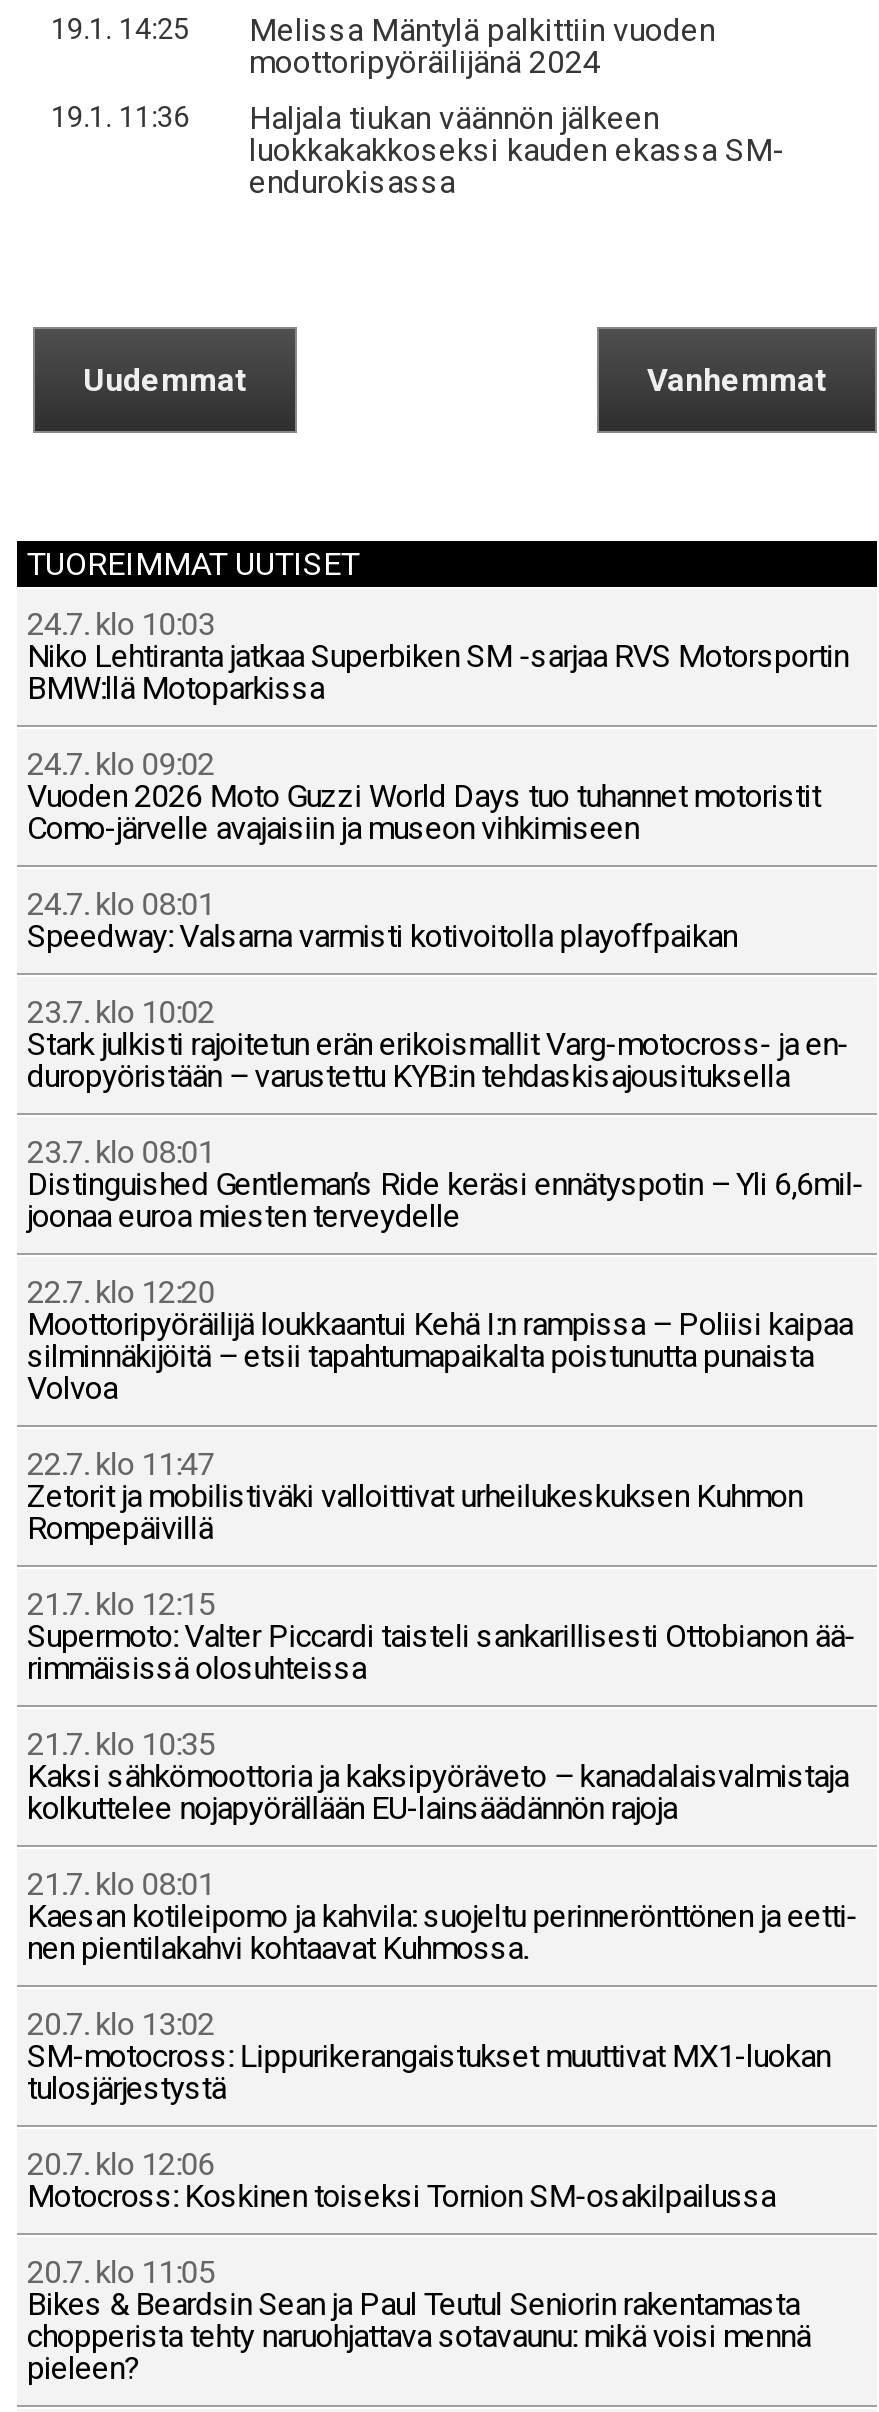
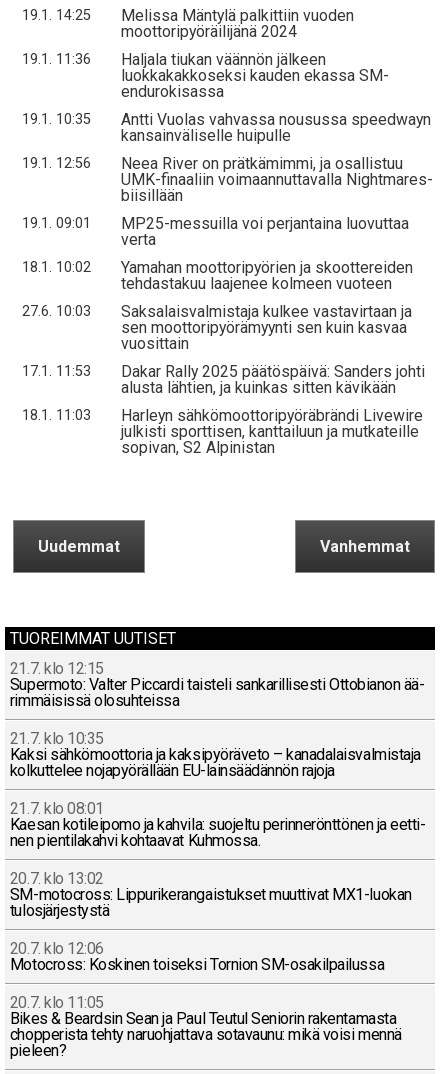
none -> [22,110,433,457] 19.1. 10:35 | Antti Vuolas vahvassa nousussa speedwayn | kansainväliselle huipulle | 19.1. 12:56 | Neea River on prätkämimmi, ja osallistuu | UMK-finaaliin voimaannuttavalla Nightmares- | biisillään | 19.1. 09:01 | MP25-messuilla voi perjantaina luovuttaa | verta | 18.1. 10:02 | Yamahan moottoripyörien ja skoottereiden | tehdastakuu laajenee kolmeen vuoteen | 27.6. 10:03 | Saksalaisvalmistaja kulkee vastavirtaan ja | sen moottoripyörämyynti sen kuin kasvaa | vuosittain | 17.1. 11:53 | Dakar Rally 2025 päätöspäivä: Sanders johti | alusta lähtien, ja kuinkas sitten kävikään | 18.1. 11:03 | Harleyn sähkömoottoripyöräbrändi Livewire | julkisti sporttisen, kanttailuun ja mutkateille | sopivan, S2 Alpinistan
moved [27,360,827,582] -> [10,537,410,648]: Uudemmat | Vanhemmat | TUOREIMMAT UUTISET
[27,604,864,1546] 24.7. klo 10:03 | Niko Lehtiranta jatkaa Superbiken SM -sarjaa RVS Motorsportin | BMW:llä Motoparkissa | 24.7. klo 09:02 | Vuoden 2026 Moto Guzzi World Days tuo tuhannet motoristit | Como-järvelle avajaisiin ja museon vihkimiseen | 24.7. klo 08:01 | Speedway: Valsarna varmisti kotivoitolla playoffpaikan | 23.7. klo 10:02 | Stark julkisti rajoitetun erän erikoismallit Varg-motocross- ja en | duropyöristään – varustettu KYB:in tehdaskisajousituksella | 23.7. klo 08:01 | Distinguished Gentleman’s Ride keräsi ennätyspotin – Yli 6,6mil | joonaa euroa miesten terveydelle | 22.7. klo 12:20 | Moottoripyöräilijä loukkaantui Kehä I:n rampissa – Poliisi kaipaa | silminnäkijöitä – etsii tapahtumapaikalta poistunutta punaista | Volvoa | 22.7. klo 11:47 | Zetorit ja mobilistiväki valloittivat urheilukeskuksen Kuhmon | Rompepäivillä -> none

